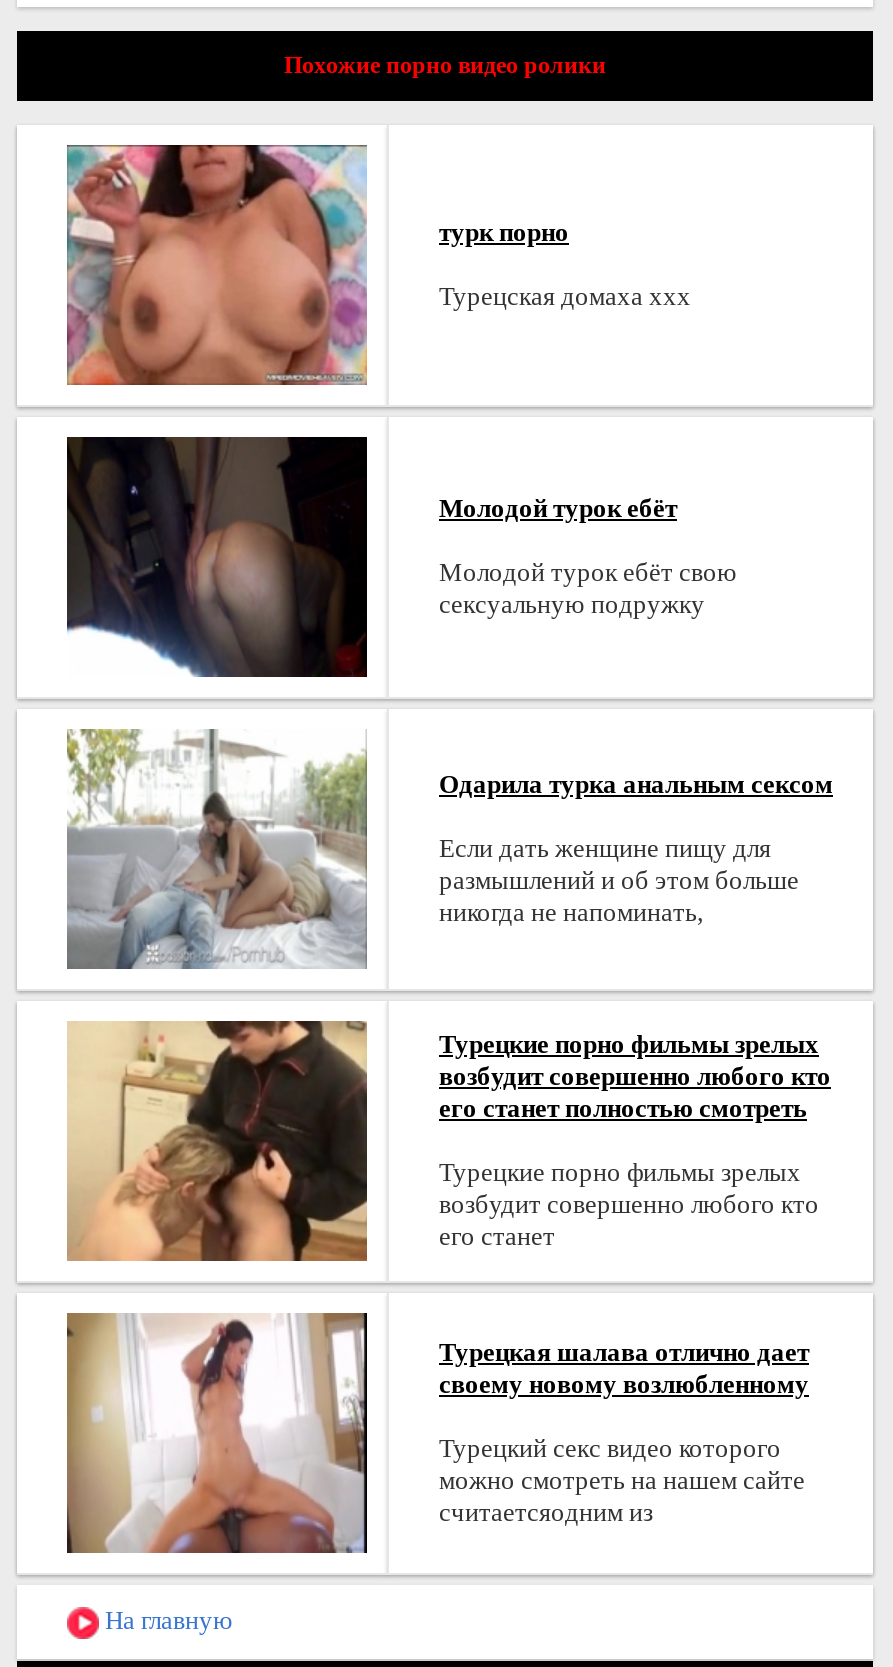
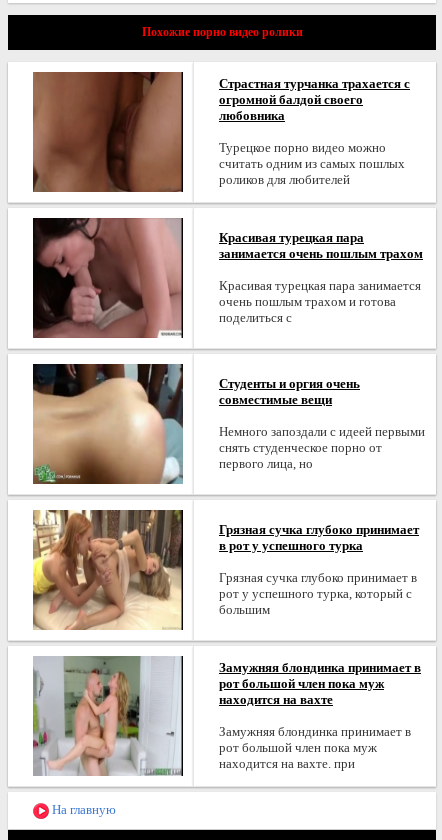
[65,143,569,385] [image] | турк порно -> [32,71,410,192] [image] | Страстная турчанка трахается с | огромной балдой своего | любовника
[439,281,691,311] Турецская домаха ххх -> [219,140,405,187] Турецкое порно видео можно | считать одним из самых пошлых | роликов для любителей
[65,435,677,679] [image] | Молодой турок ебёт -> [32,217,423,339] [image] | Красивая турецкая пара | занимается очень пошлым трахом
[439,557,737,619] Молодой турок ебёт свою | сексуальную подружку -> [219,278,421,325] Красивая турецкая пара занимается | очень пошлым трахом и готова | поделиться с
[65,727,833,971] [image] | Одарила турка анальным сексом -> [32,363,360,485] [image] | Студенты и оргия очень | совместимые вещи
[439,833,799,927] Если дать женщине пищу для | размышлений и об этом больше | никогда не напоминать, -> [219,424,425,471] Немного запоздали с идеей первыми | снять студенческое порно от | первого лица, но
[67,1021,831,1263] [image] | Турецкие порно фильмы зрелых | возбудит совершенно любого кто | его станет полностью смотреть -> [33,509,419,630] [image] | Грязная сучка глубоко принимает | в рот у успешного турка
[439,1157,819,1251] Турецкие порно фильмы зрелых | возбудит совершенно любого кто | его станет -> [219,570,417,617] Грязная сучка глубоко принимает в | рот у успешного турка, который с | большим
[67,1311,809,1555] [image] | Турецкая шалава отлично дает | своему новому возлюбленному -> [33,655,421,776] [image] | Замужняя блондинка принимает в | рот большой член пока муж | находится на вахте
[439,1433,805,1527] Турецкий секс видео которого | можно смотреть на нашем сайте | считаетсяодним из -> [219,724,411,771] Замужняя блондинка принимает в | рот большой член пока муж | находится на вахте. при

